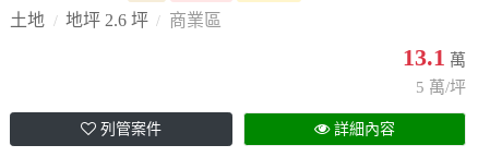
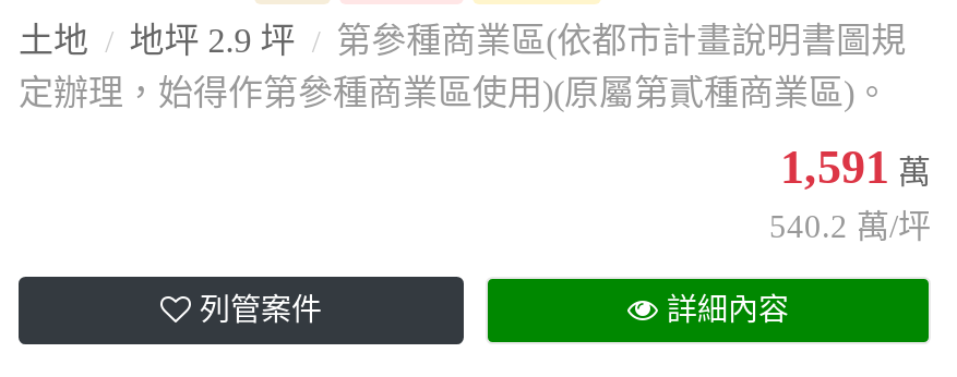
[65,11,221,29] 地坪 2.6 坪 | 商業區 -> [19,22,906,111] 地坪 2.9 坪 | 第參種商業區(依都市計畫說明書圖規 | 定辦理，始得作第參種商業區使用)(原屬第貳種商業區)。
[403,44,466,96] 13.1 萬 | 5 萬/坪 -> [769,139,931,244] 1,591 萬 | 540.2 萬/坪

